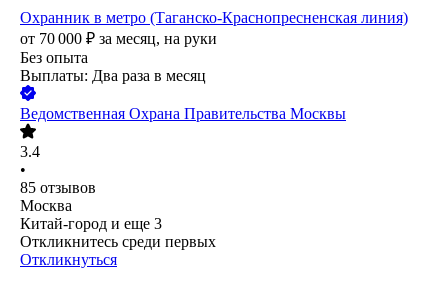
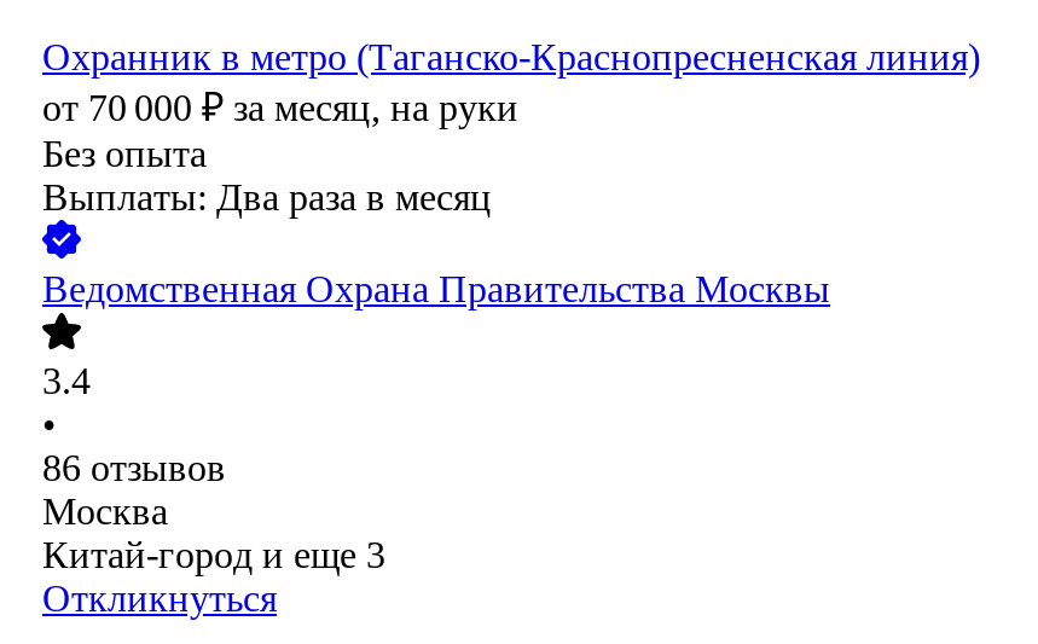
[20,179,96,196] 85 отзывов -> [42,448,226,489] 86 отзывов
[20,233,216,250] Откликнитесь среди первых -> none

